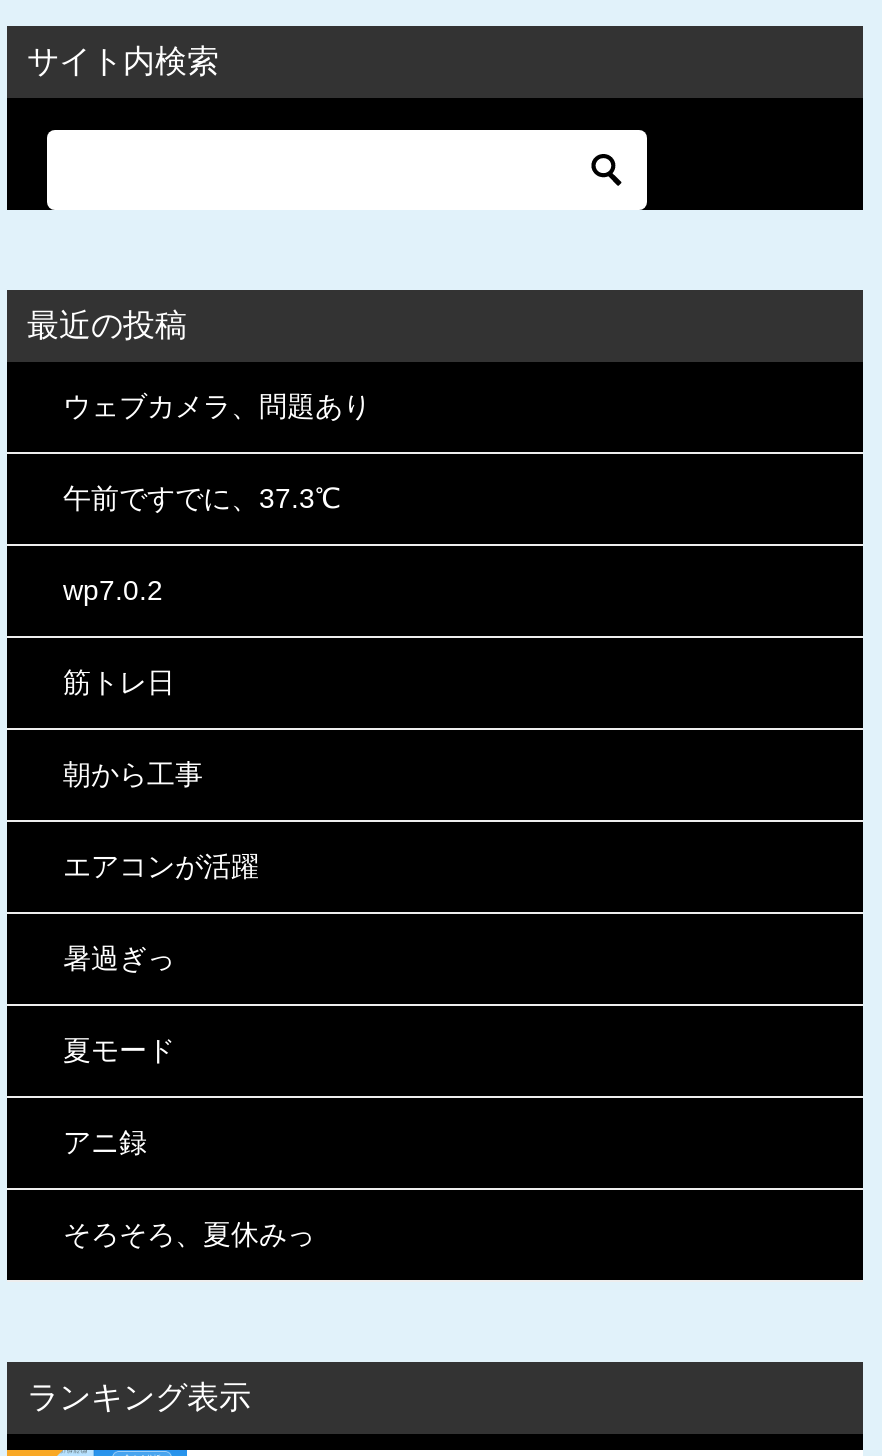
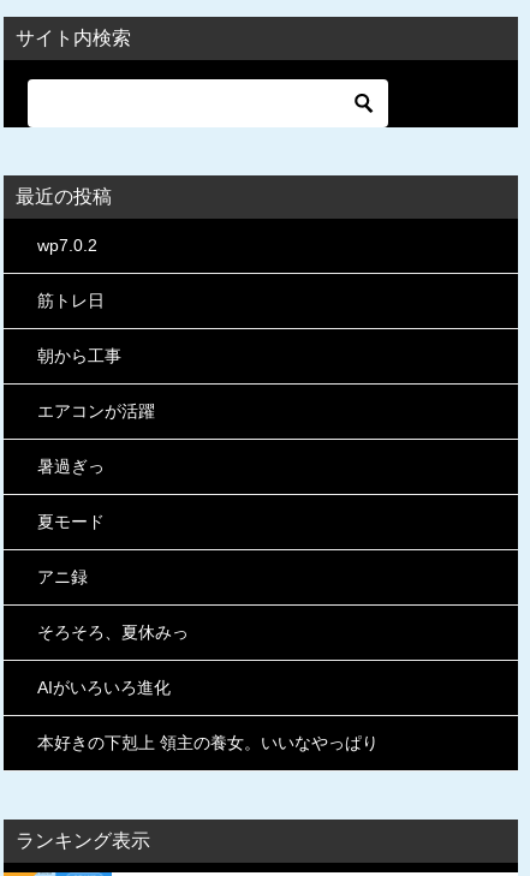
[63,390,371,514] ウェブカメラ、問題あり | 午前ですでに、37.3℃ -> none
moved [63,574,315,1250] -> [37,236,189,642]: wp7.0.2 | 筋トレ日 | 朝から工事 | エアコンが活躍 | 暑過ぎっ | 夏モード | アニ録 | そろそろ、夏休みっ
none -> [37,678,379,752] AIがいろいろ進化 | 本好きの下剋上 領主の養女。いいなやっぱり

